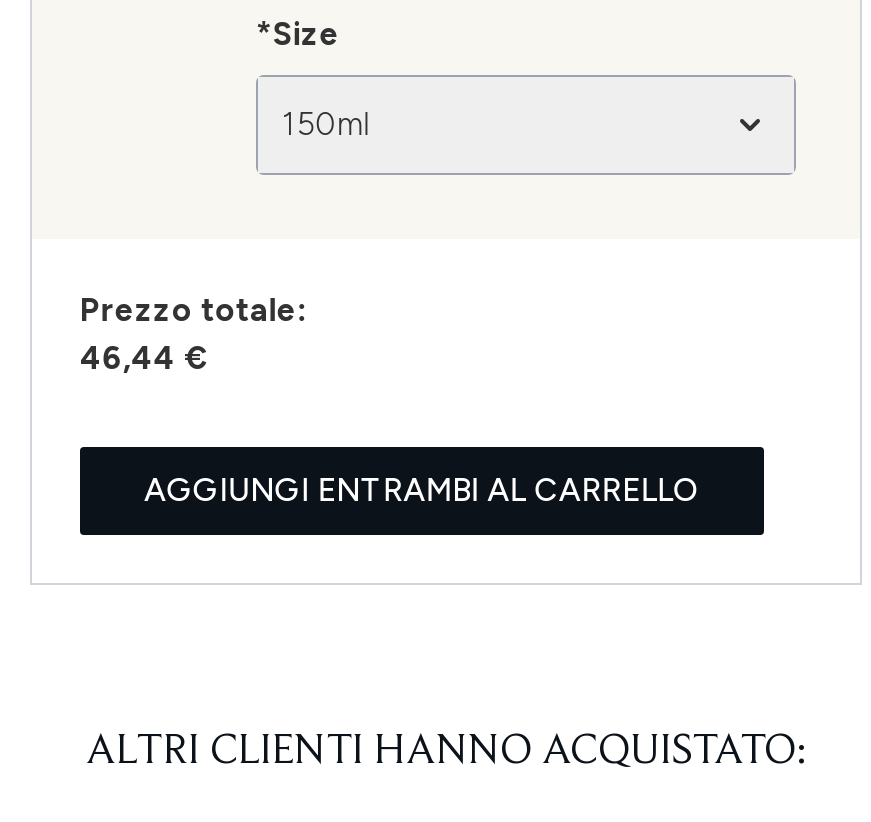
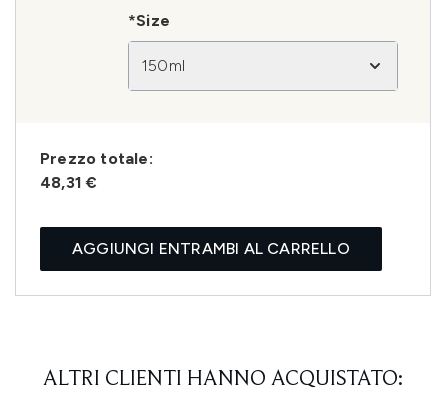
[80,339,207,377] 46,44 € -> [40,173,97,192] 48,31 €

